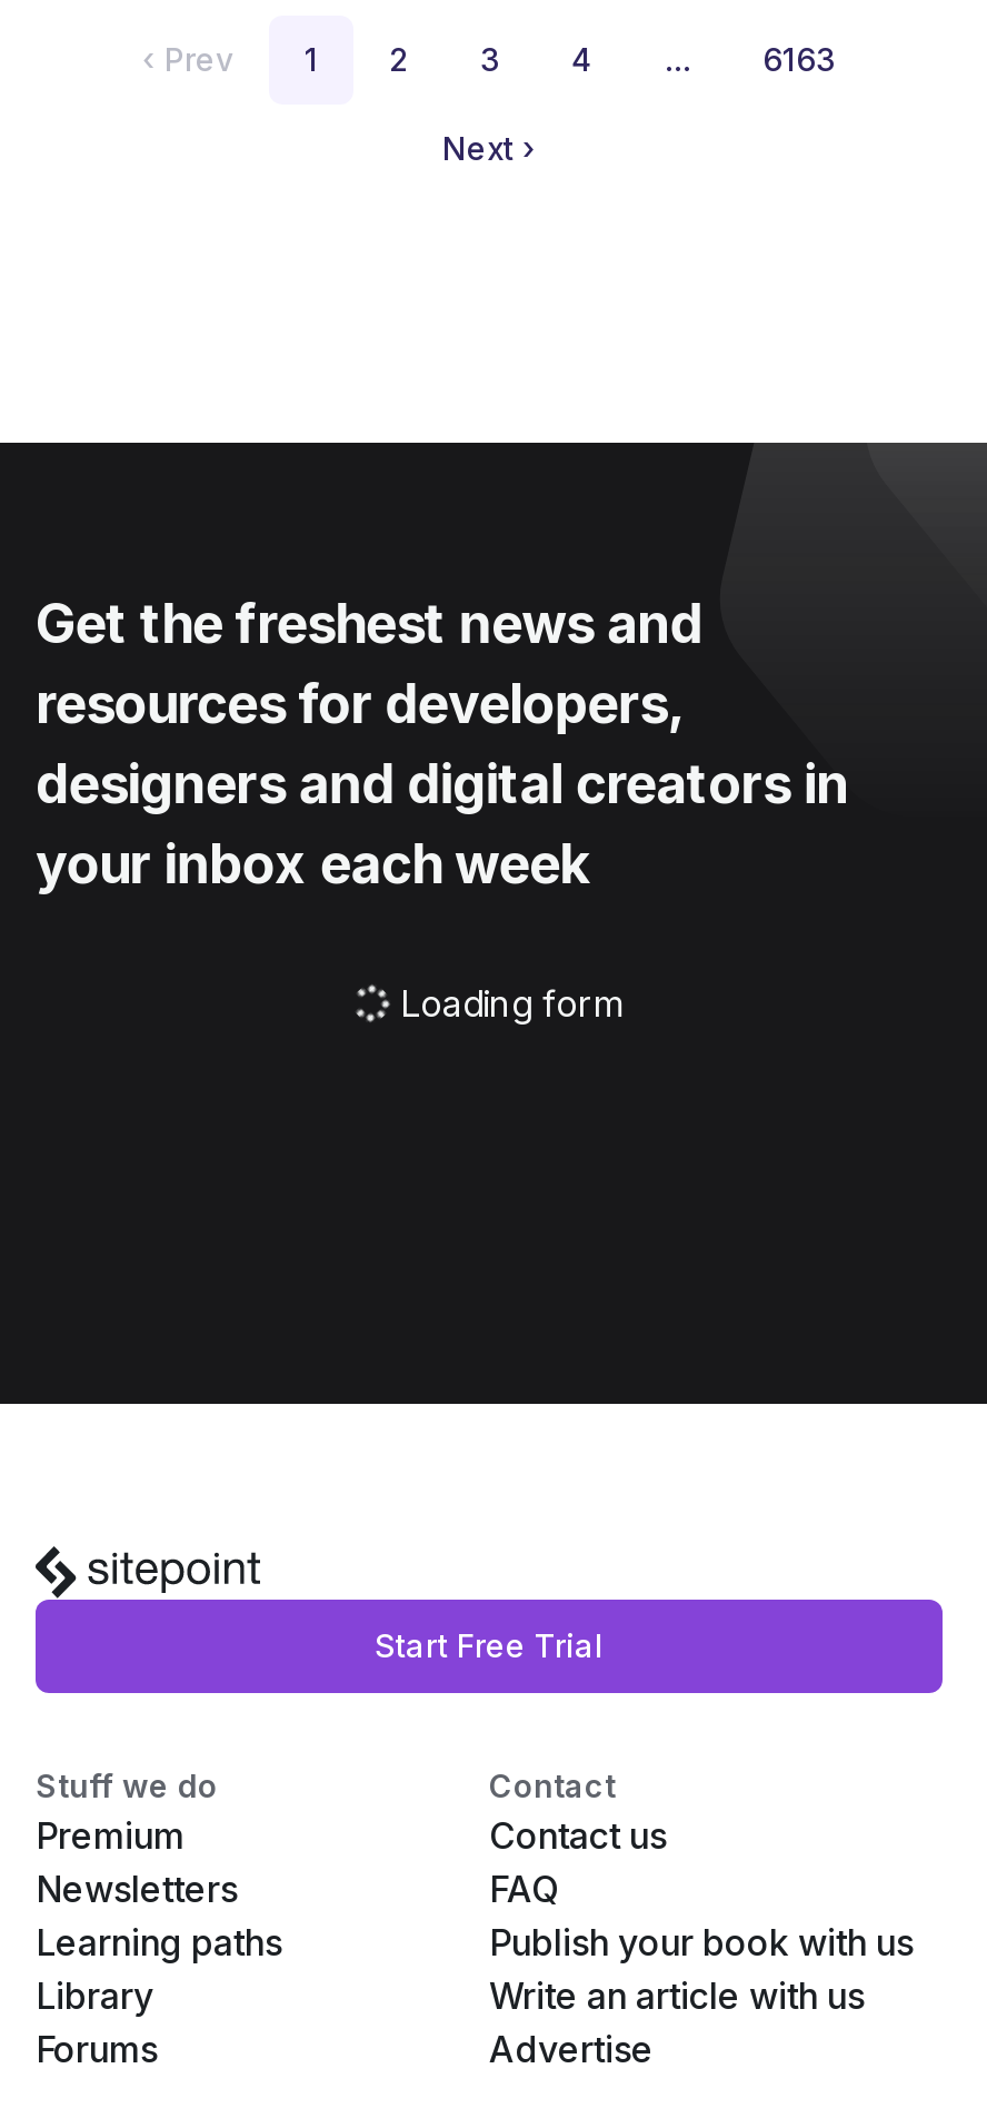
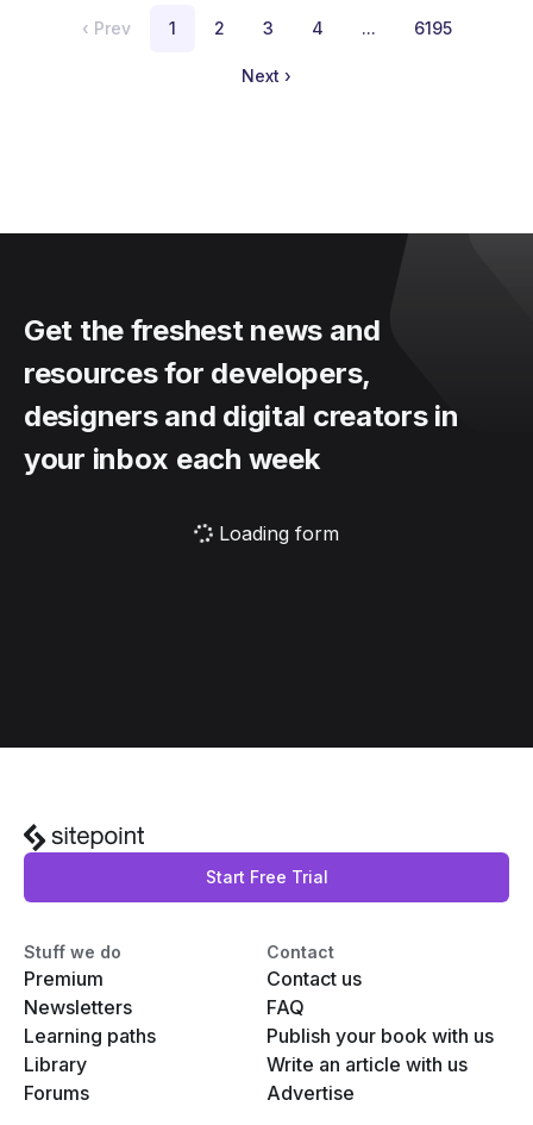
[762,40,836,78] 6163 -> [413,18,452,38] 6195

